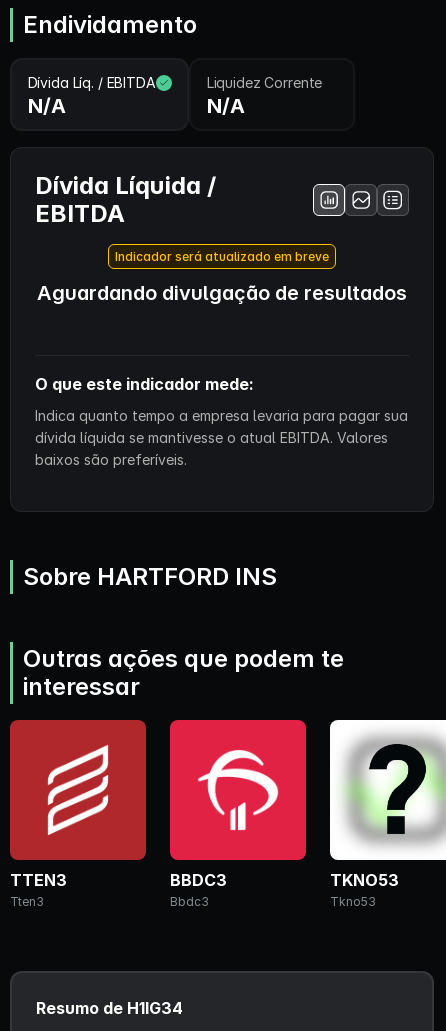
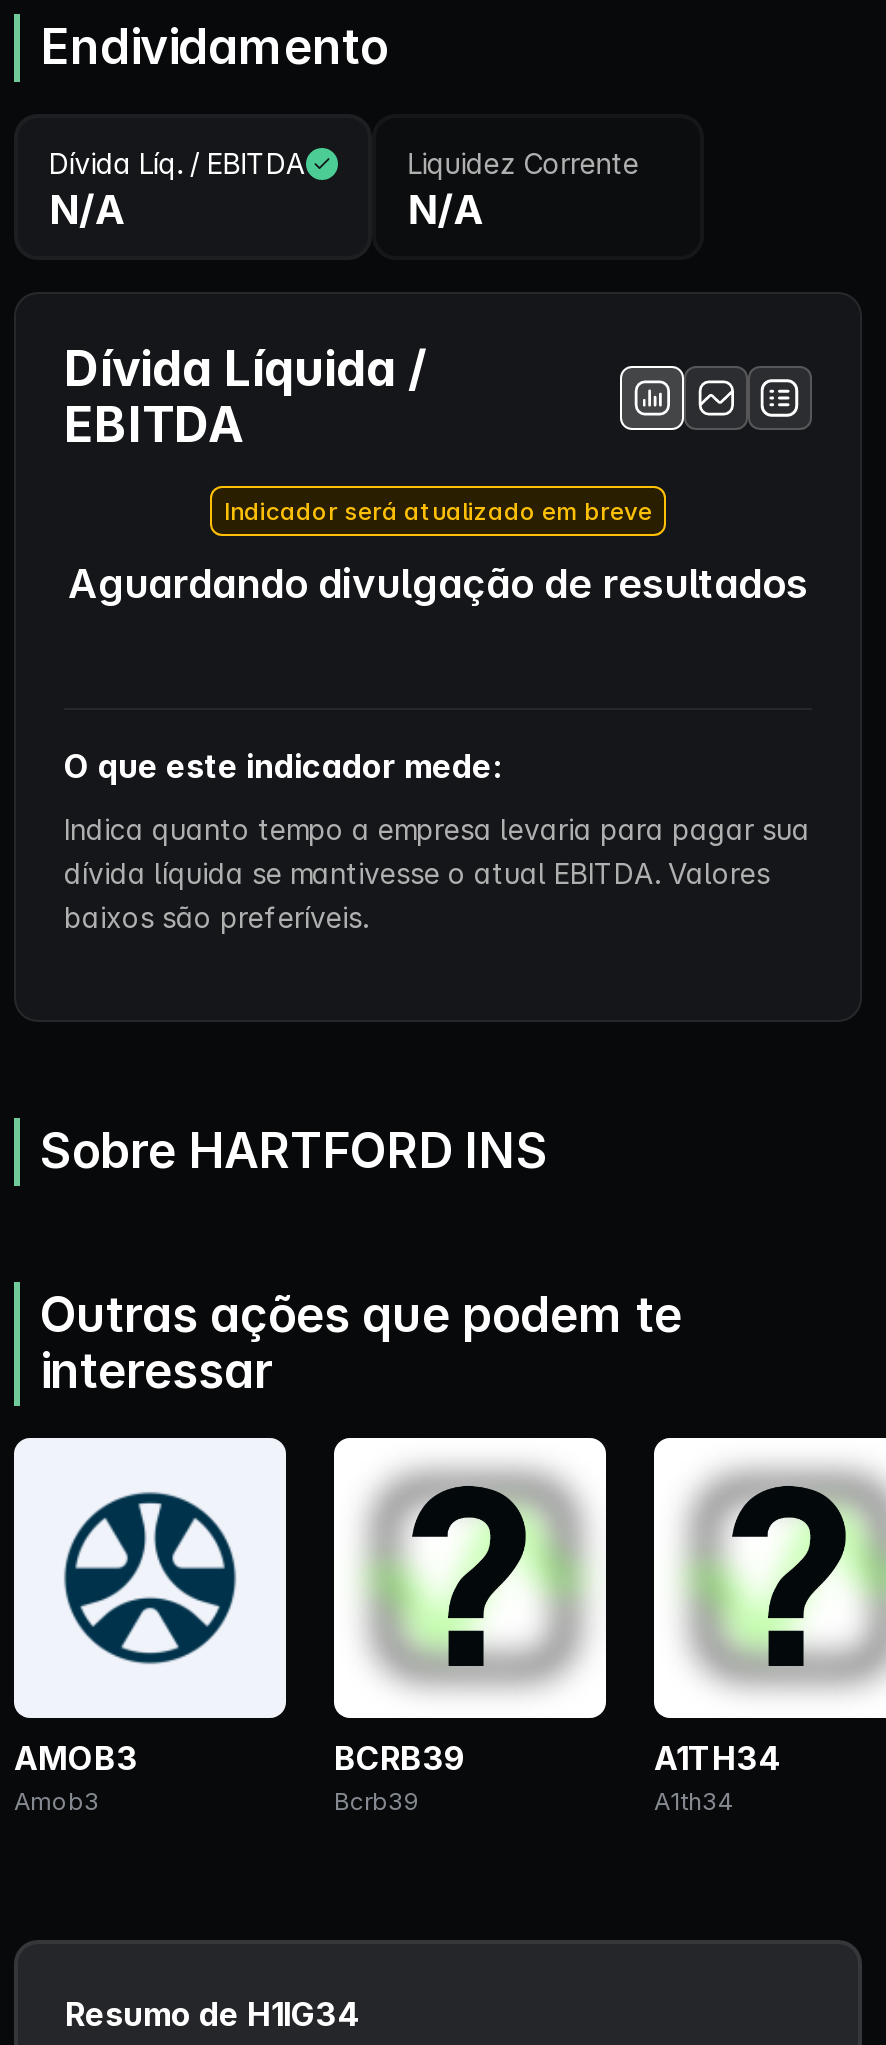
[9,719,147,909] [image] | TTEN3 | Tten3 -> [12,1436,288,1816] [image] | AMOB3 | Amob3
[169,719,307,909] [image] | BBDC3 | Bbdc3 -> [332,1436,608,1816] [image] | BCRB39 | Bcrb39
[330,870,399,909] TKNO53 | Tkno53 -> [654,1738,780,1816] A1TH34 | A1th34

